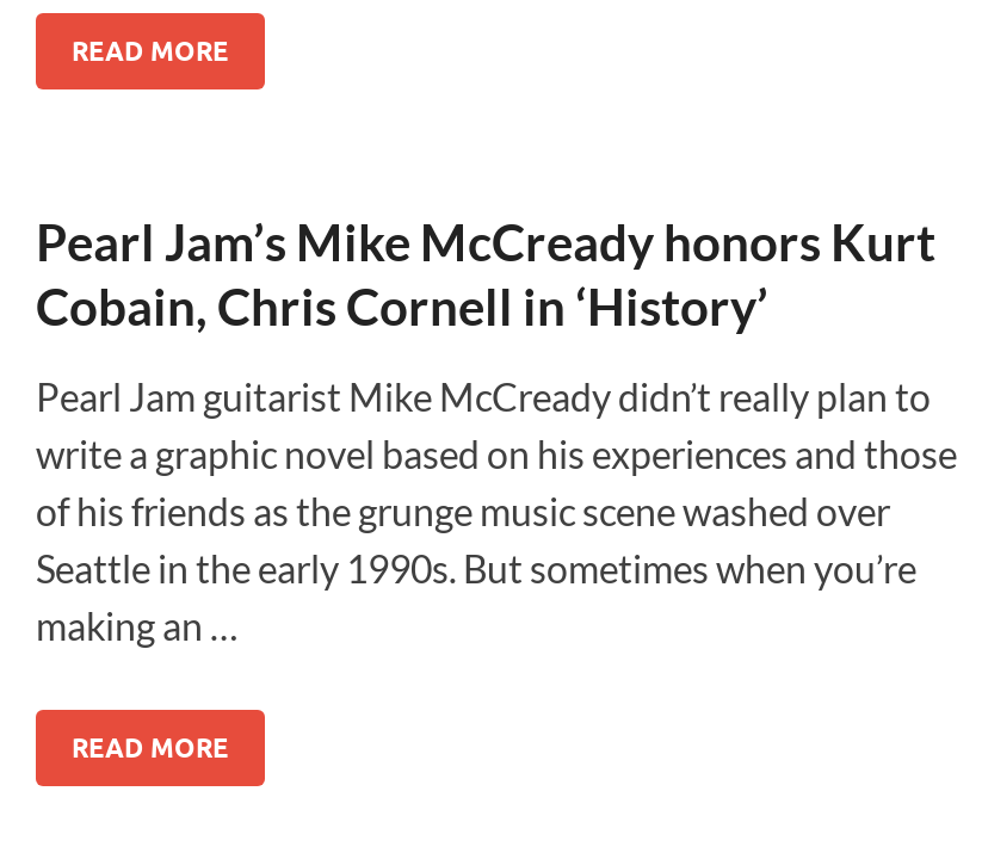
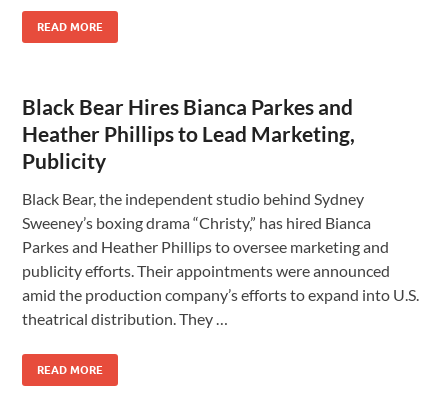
[36,211,935,335] Pearl Jam’s Mike McCready honors Kurt | Cobain, Chris Cornell in ‘History’ -> [22,94,355,173] Black Bear Hires Bianca Parkes and | Heather Phillips to Lead Marketing, | Publicity
[36,373,957,648] Pearl Jam guitarist Mike McCready didn’t really plan to | write a graphic novel based on his experiences and those | of his friends as the grunge music scene washed over | Seattle in the early 1990s. But sometimes when you’re | making an … -> [22,189,419,328] Black Bear, the independent studio behind Sydney | Sweeney’s boxing drama “Christy,” has hired Bianca | Parkes and Heather Phillips to oversee marketing and | publicity efforts. Their appointments were announced | amid the production company’s efforts to expand into U.S. | theatrical distribution. They …

